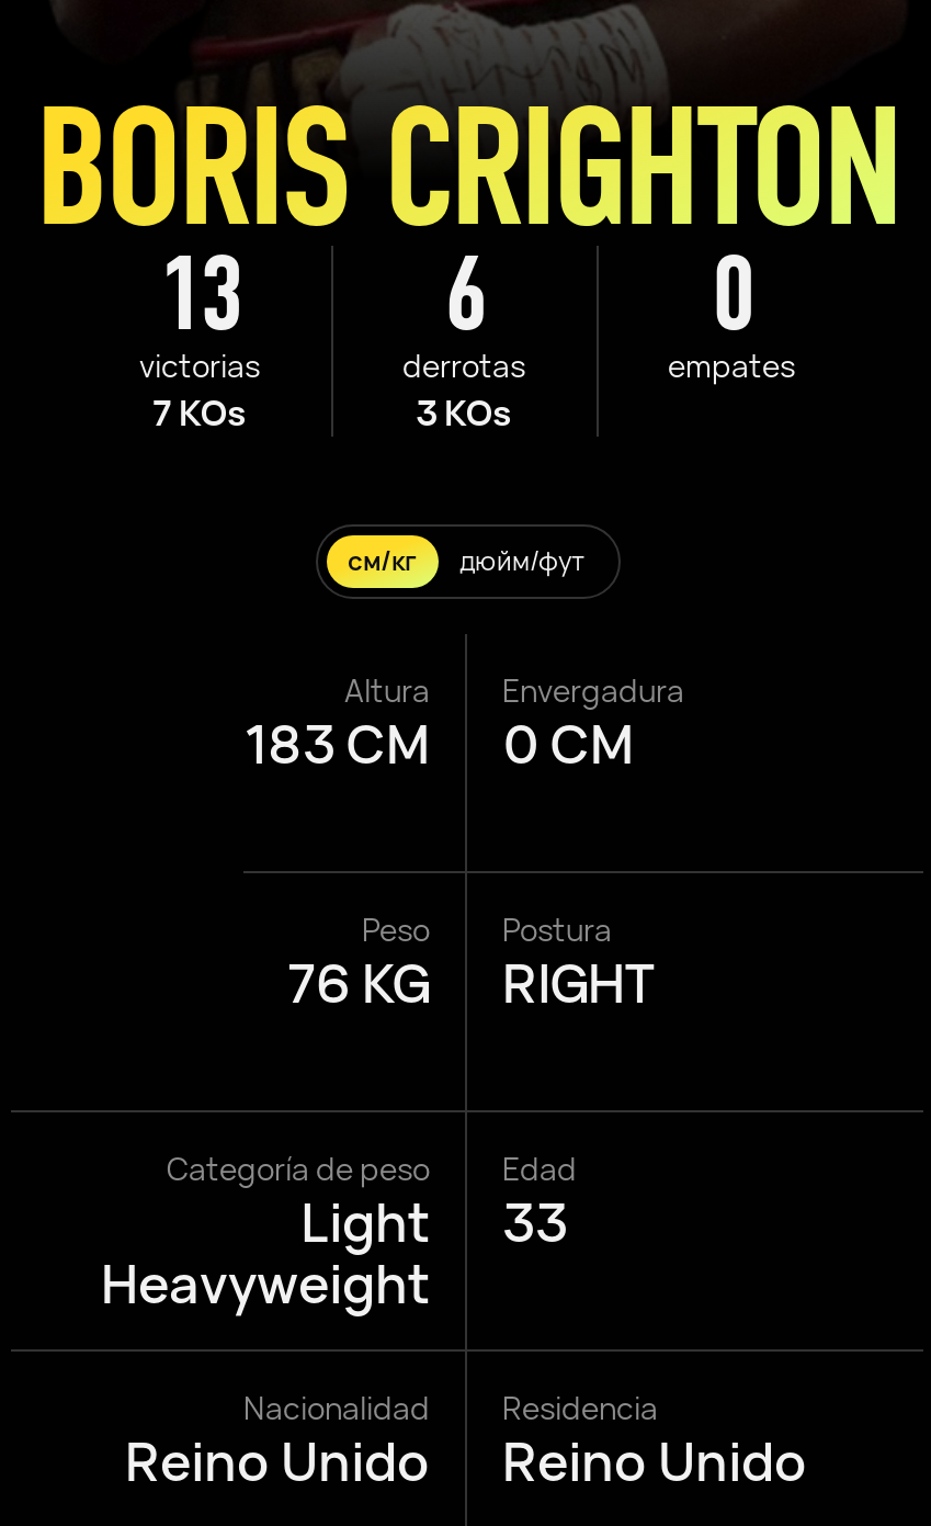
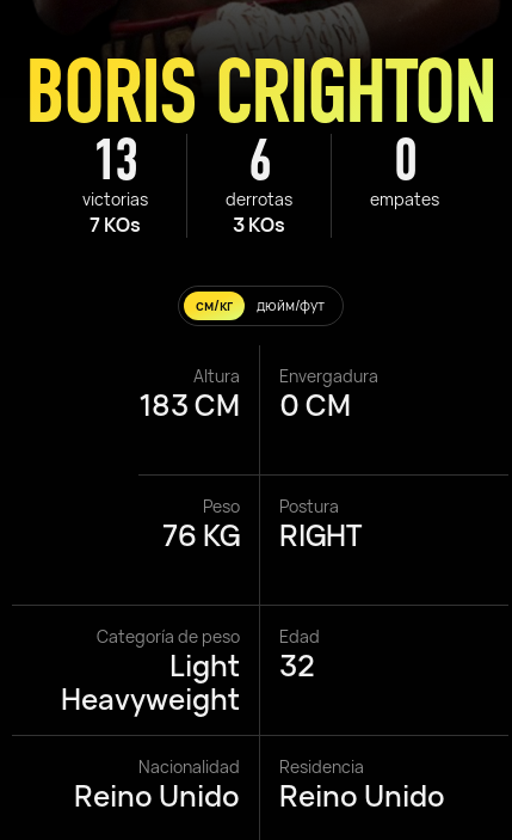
[300,1185,568,1257] Light 33 -> [169,645,315,685] Light 32

